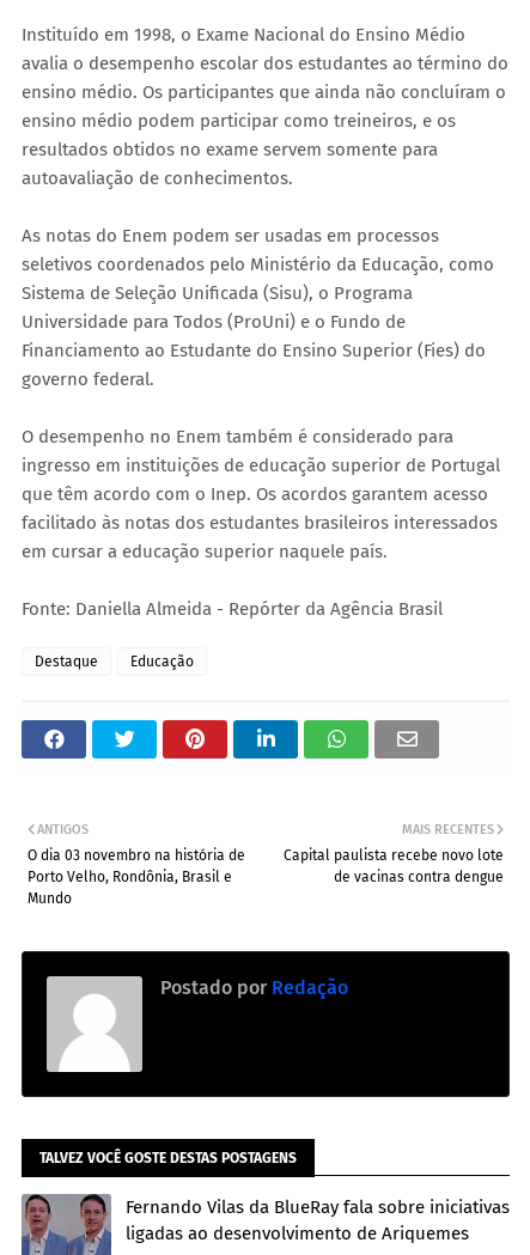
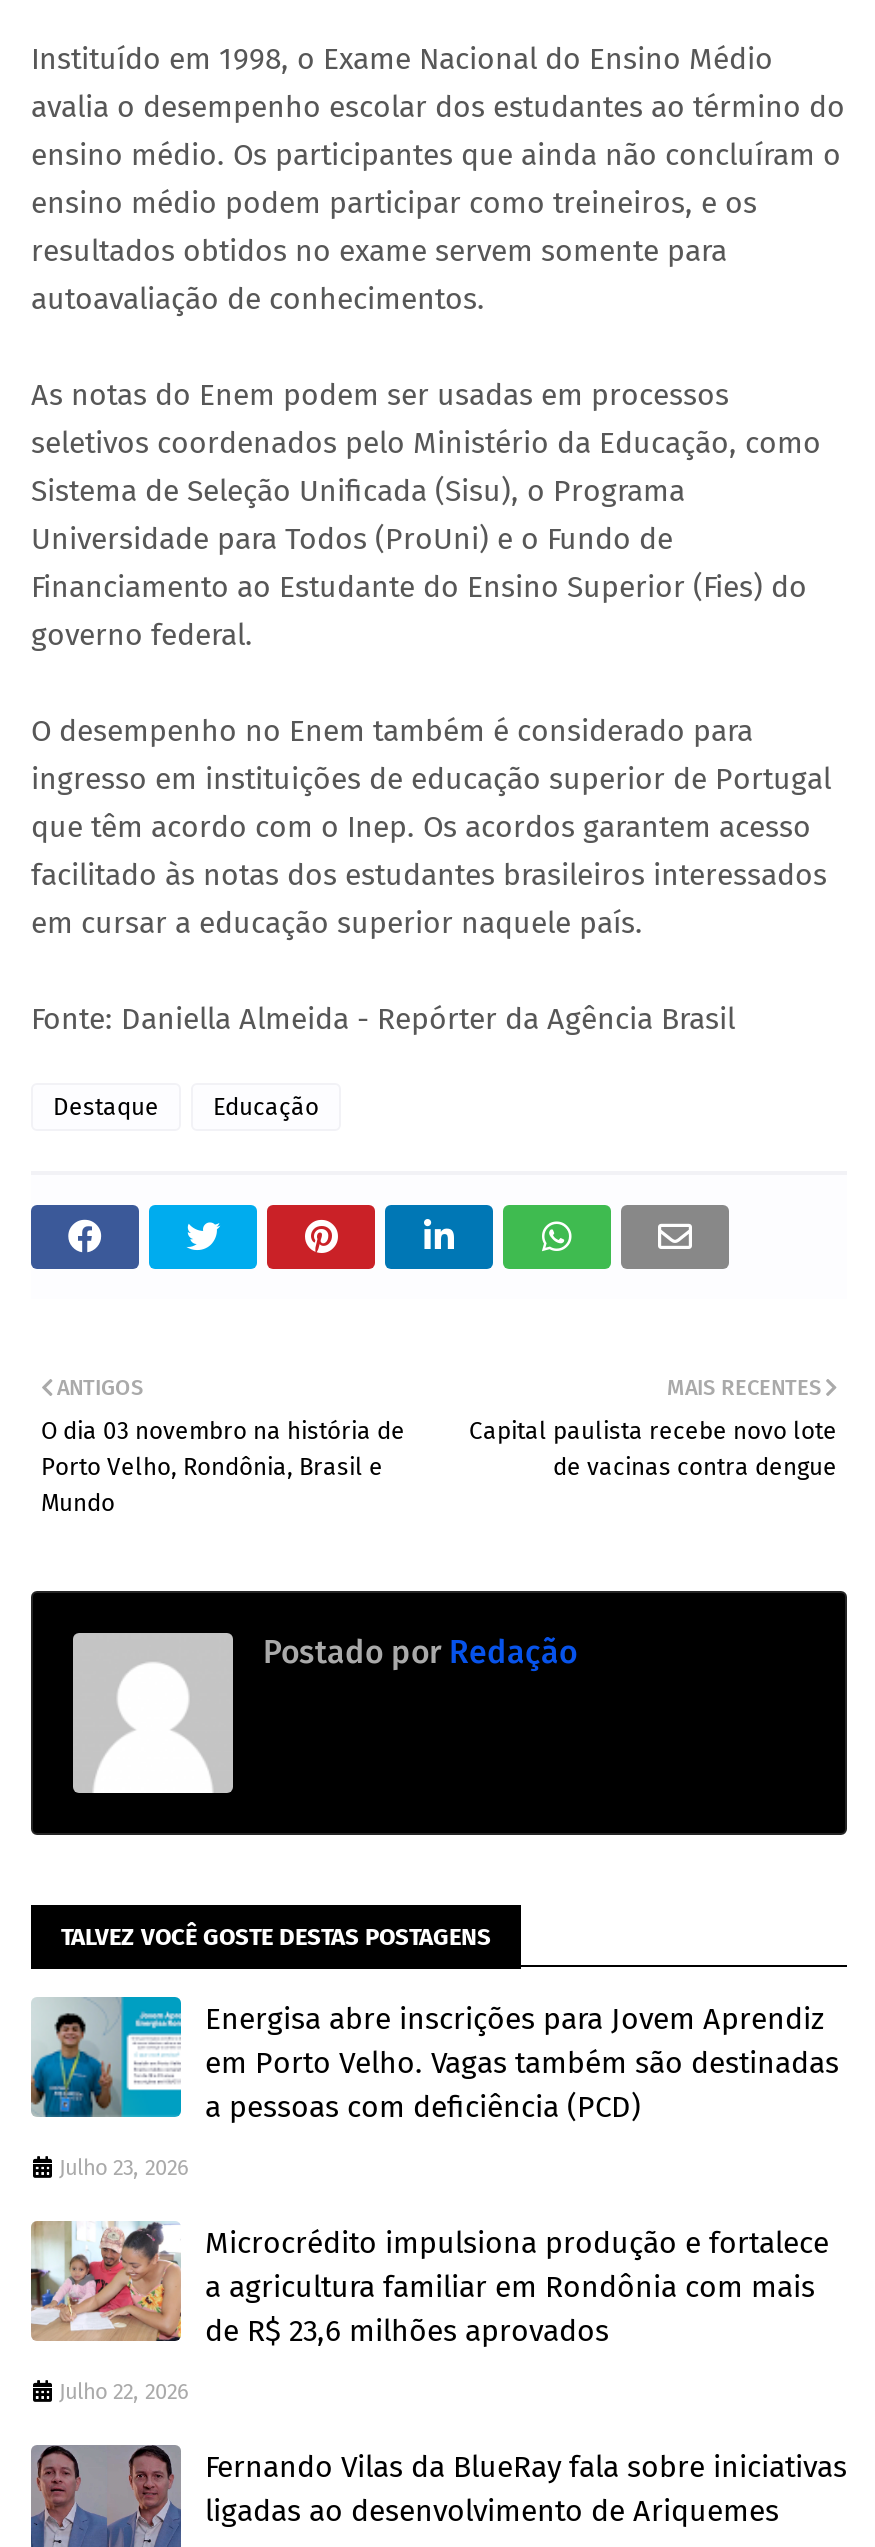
none -> [29,2195,177,2363] [image]
none -> [31,1995,839,2405] [image] | Energisa abre inscrições para Jovem Aprendiz | em Porto Velho. Vagas também são destinadas | a pessoas com deficiência (PCD) | Julho 23, 2026 | Microcrédito impulsiona produção e fortalece | a agricultura familiar em Rondônia com mais | de R$ 23,6 milhões aprovados | Julho 22, 2026

